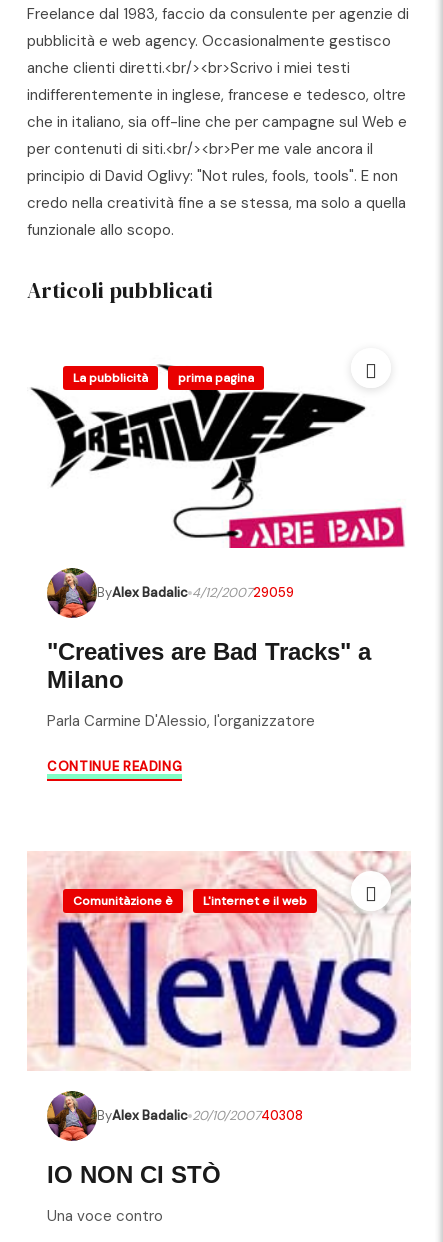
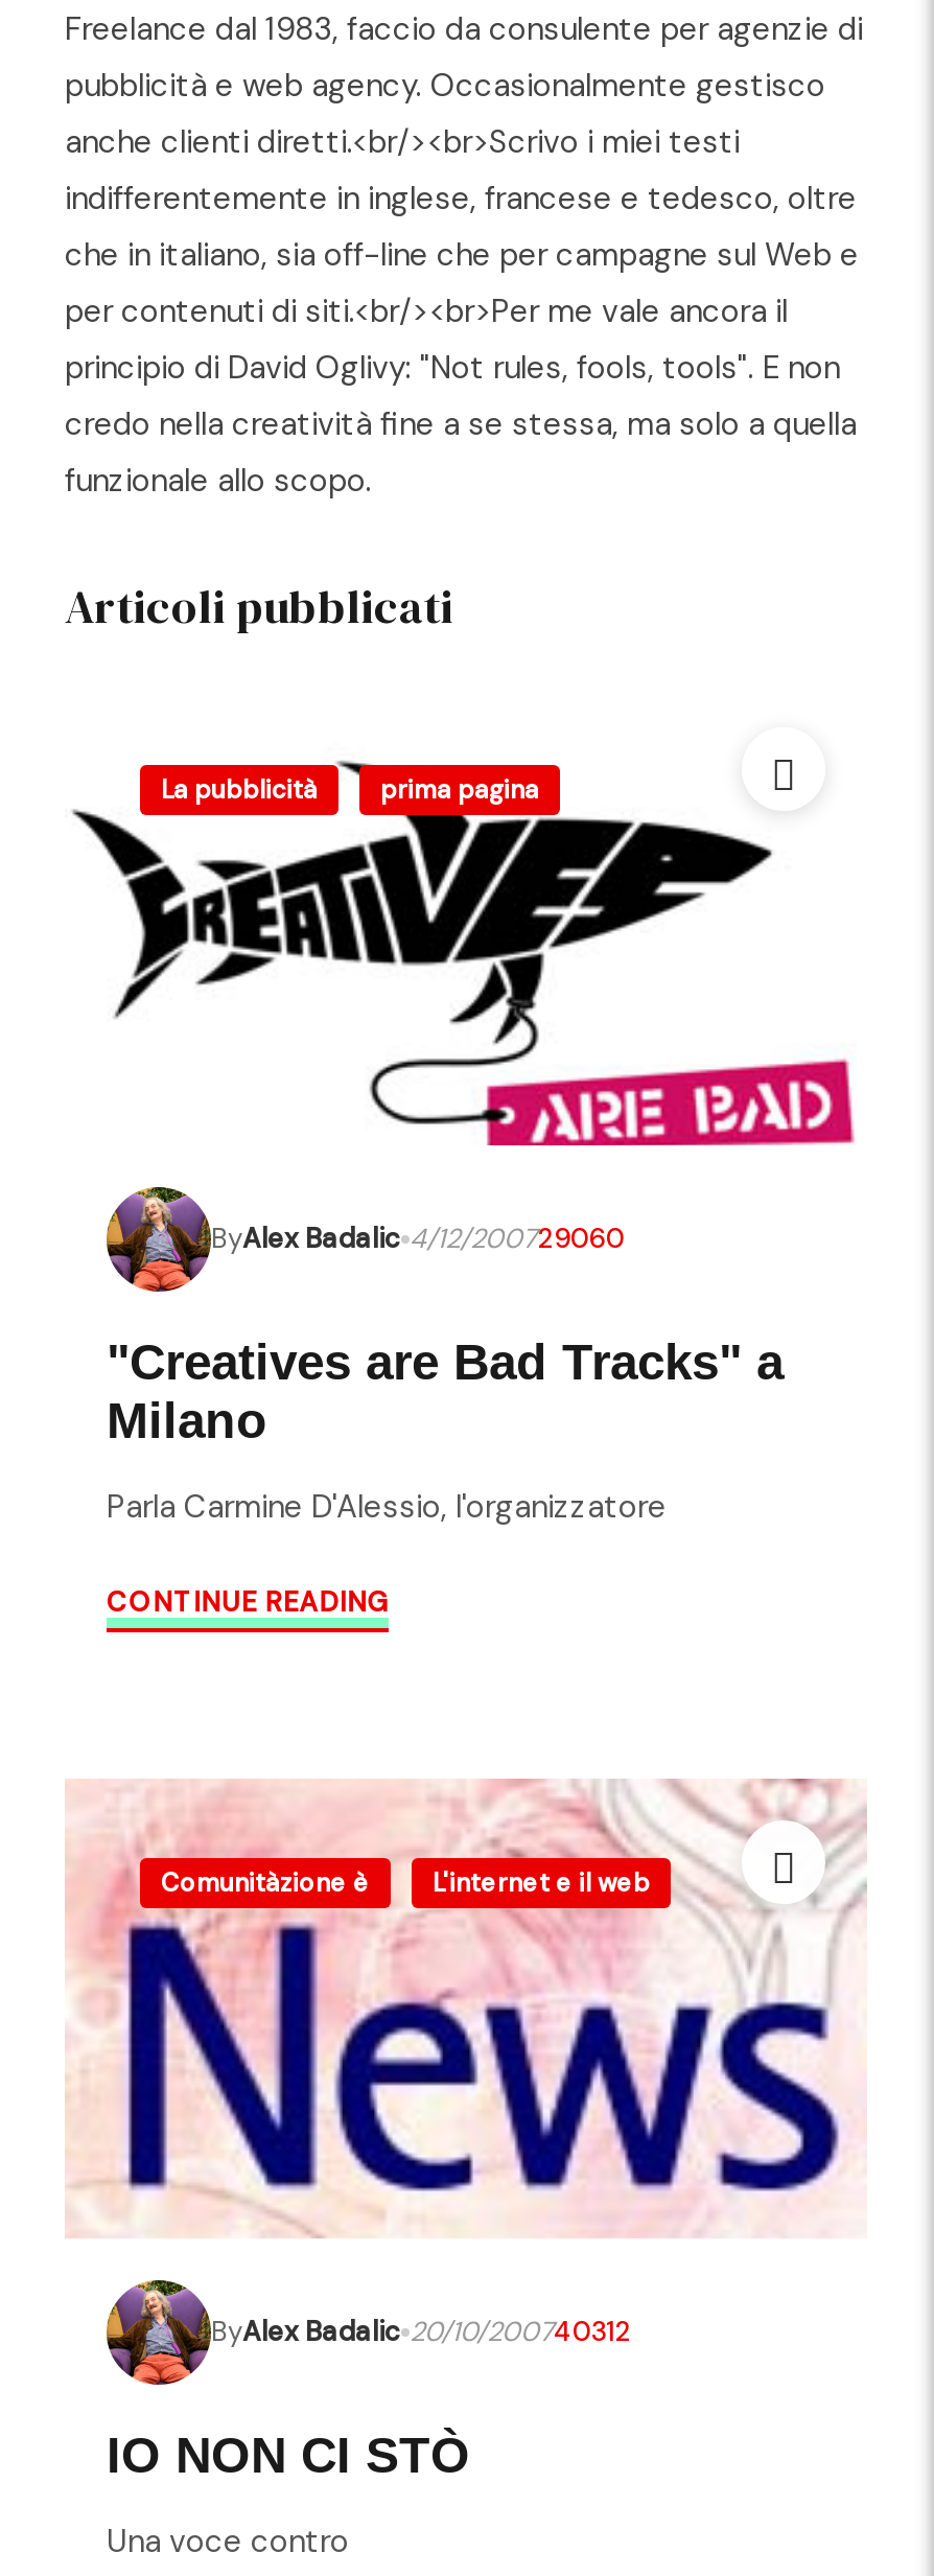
[97,584,294,601] ByAlex Badalic 4/12/200729059 -> [211,1221,625,1256] ByAlex Badalic 4/12/200729060
[97,1107,303,1124] ByAlex Badalic 20/10/200740308 -> [211,2314,631,2349] ByAlex Badalic 20/10/200740312

